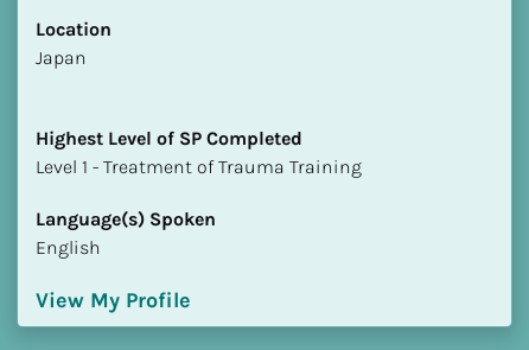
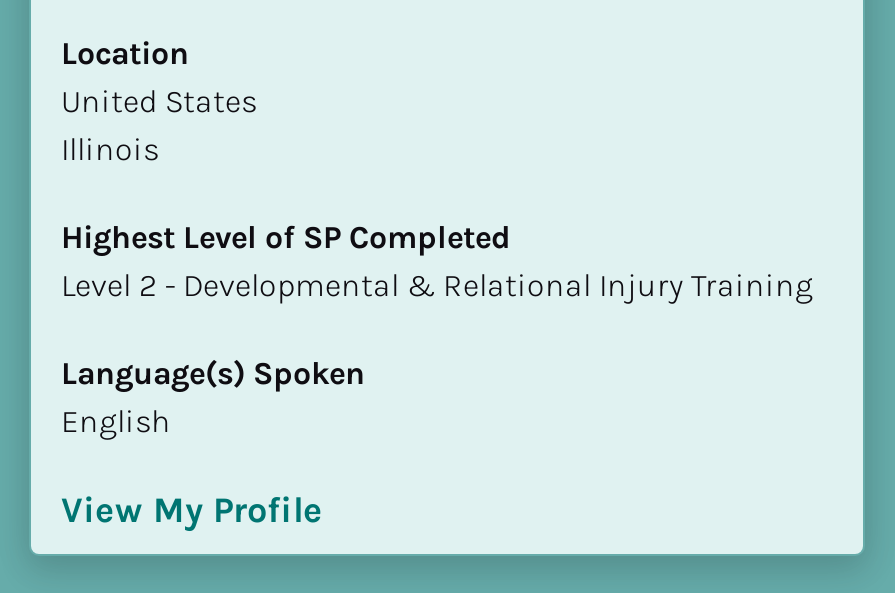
[36,46,87,69] Japan -> [61,82,257,168] United States | Illinois
[36,155,362,178] Level 1 - Treatment of Trauma Training -> [61,266,813,304] Level 2 - Developmental & Relational Injury Training

